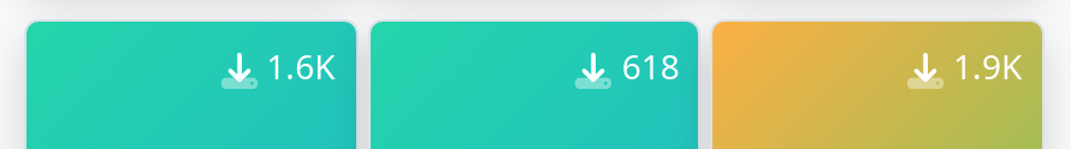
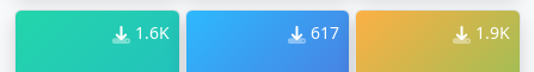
[612,44,679,90] 618 -> [306,22,340,44] 617

